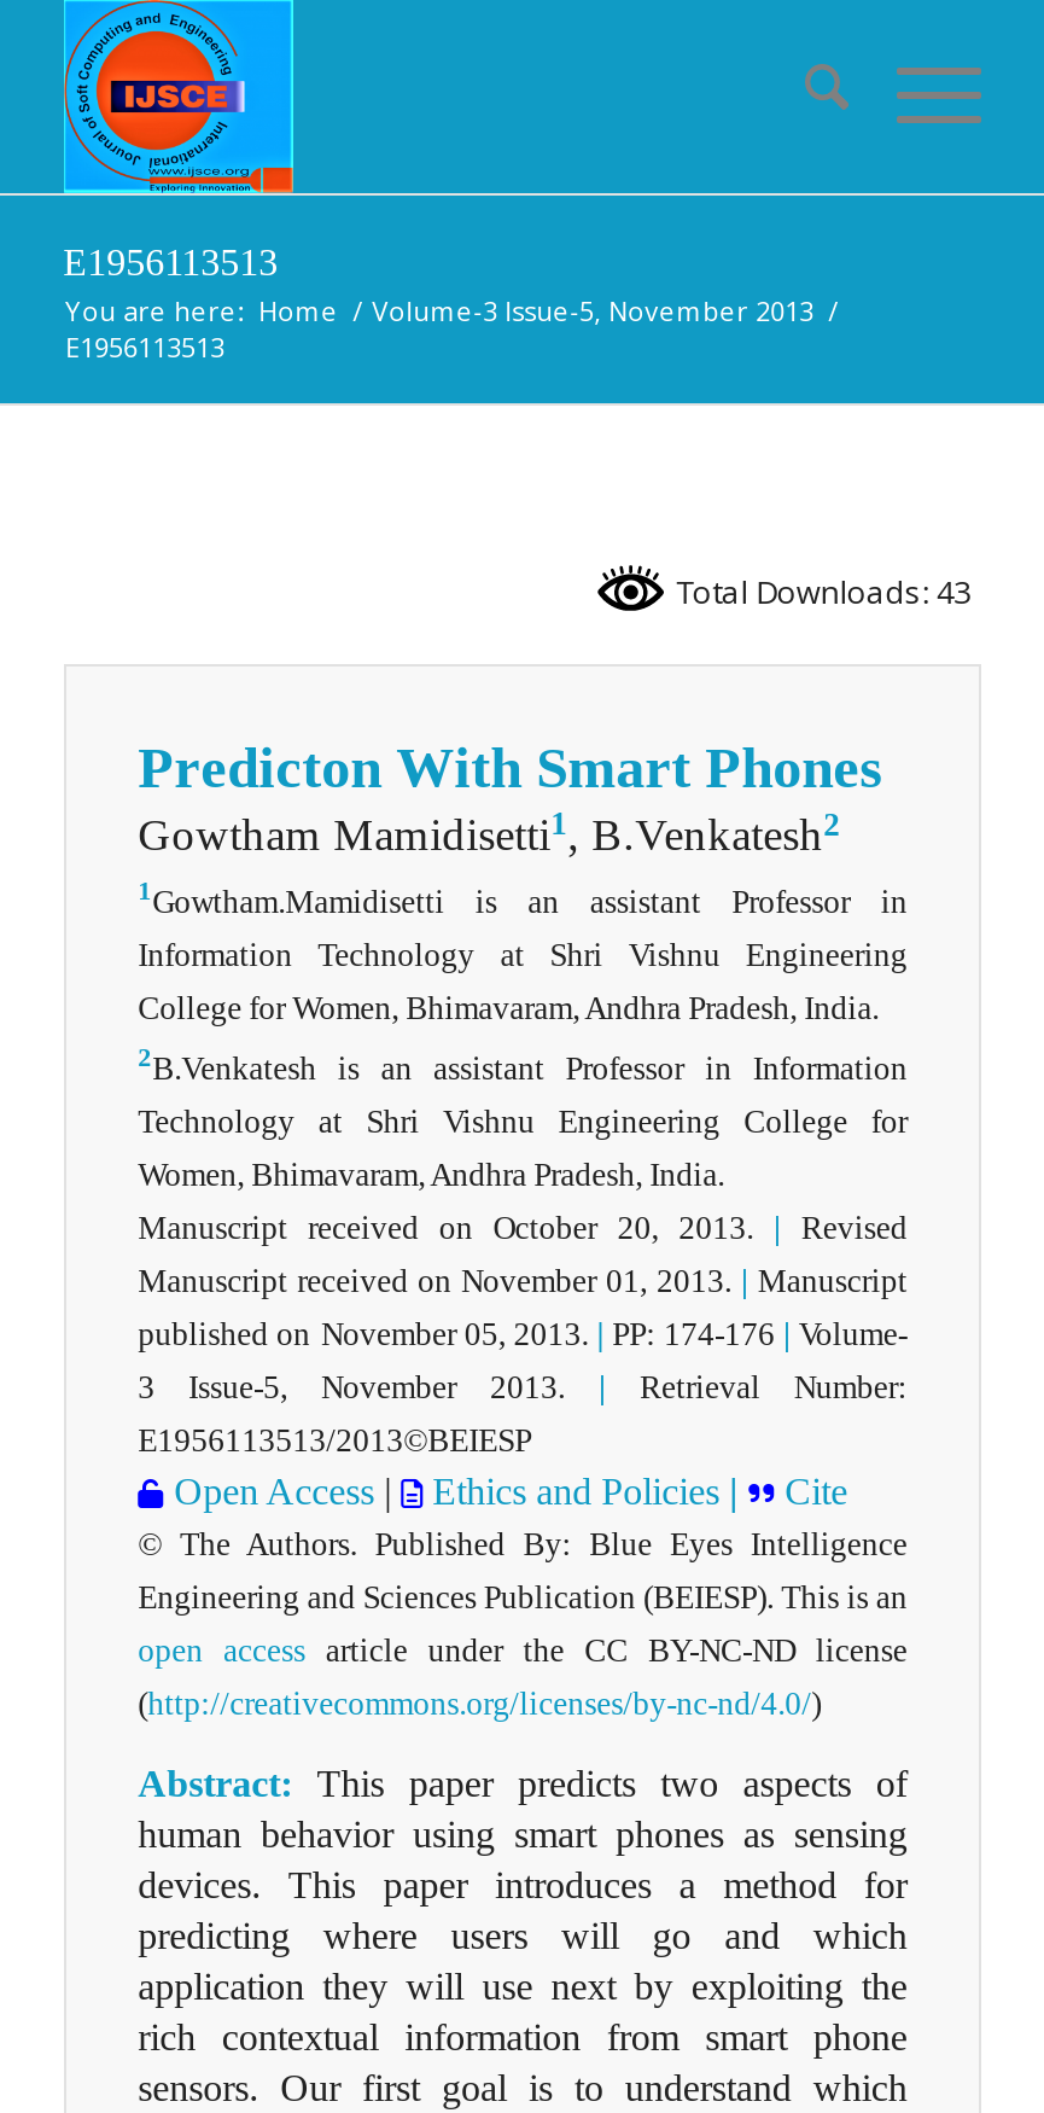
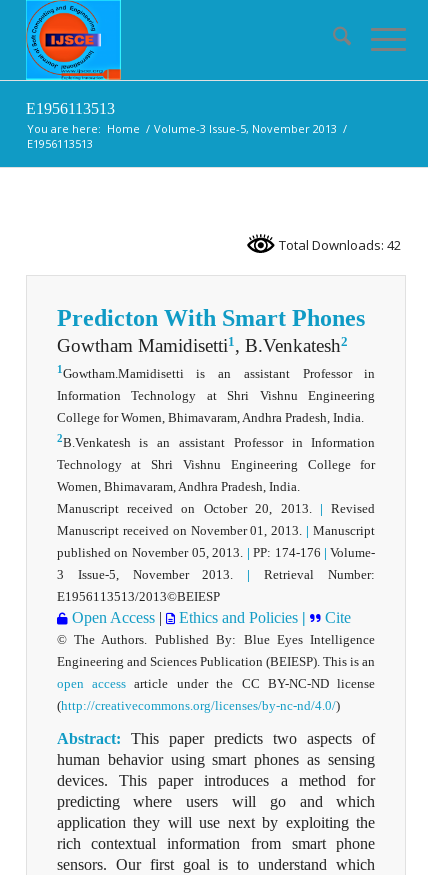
[668,570,970,613] Total Downloads: 43 -> [276,236,401,254] Total Downloads: 42

